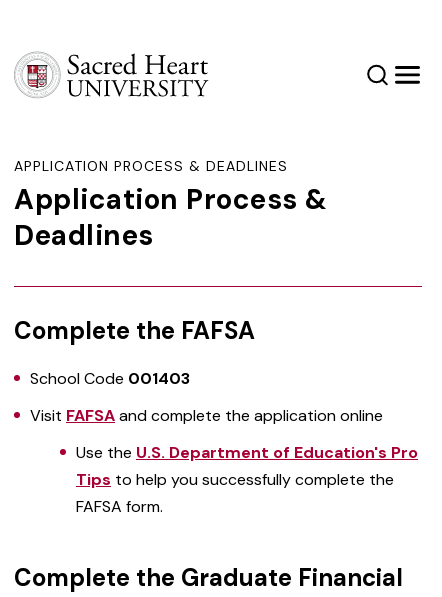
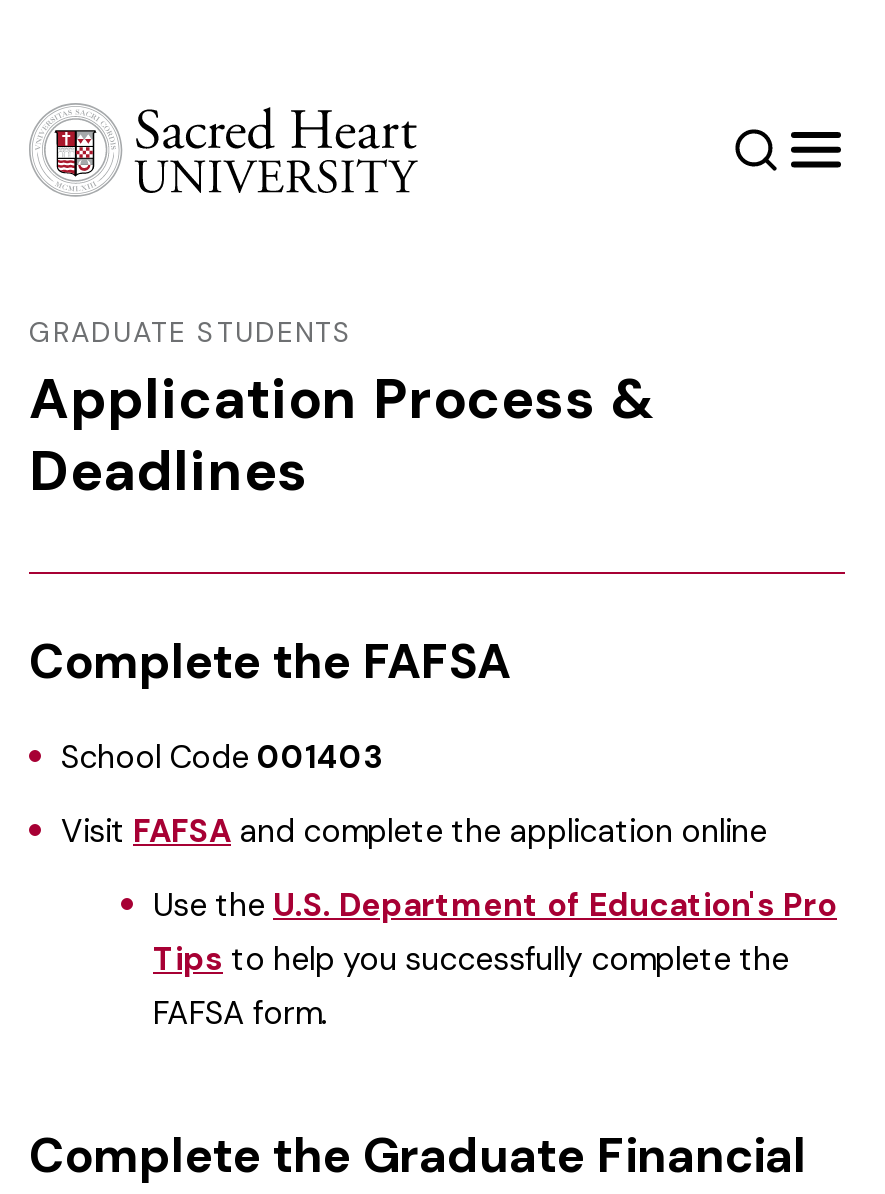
[14,157,288,175] APPLICATION PROCESS & DEADLINES -> [29,314,353,350] GRADUATE STUDENTS

